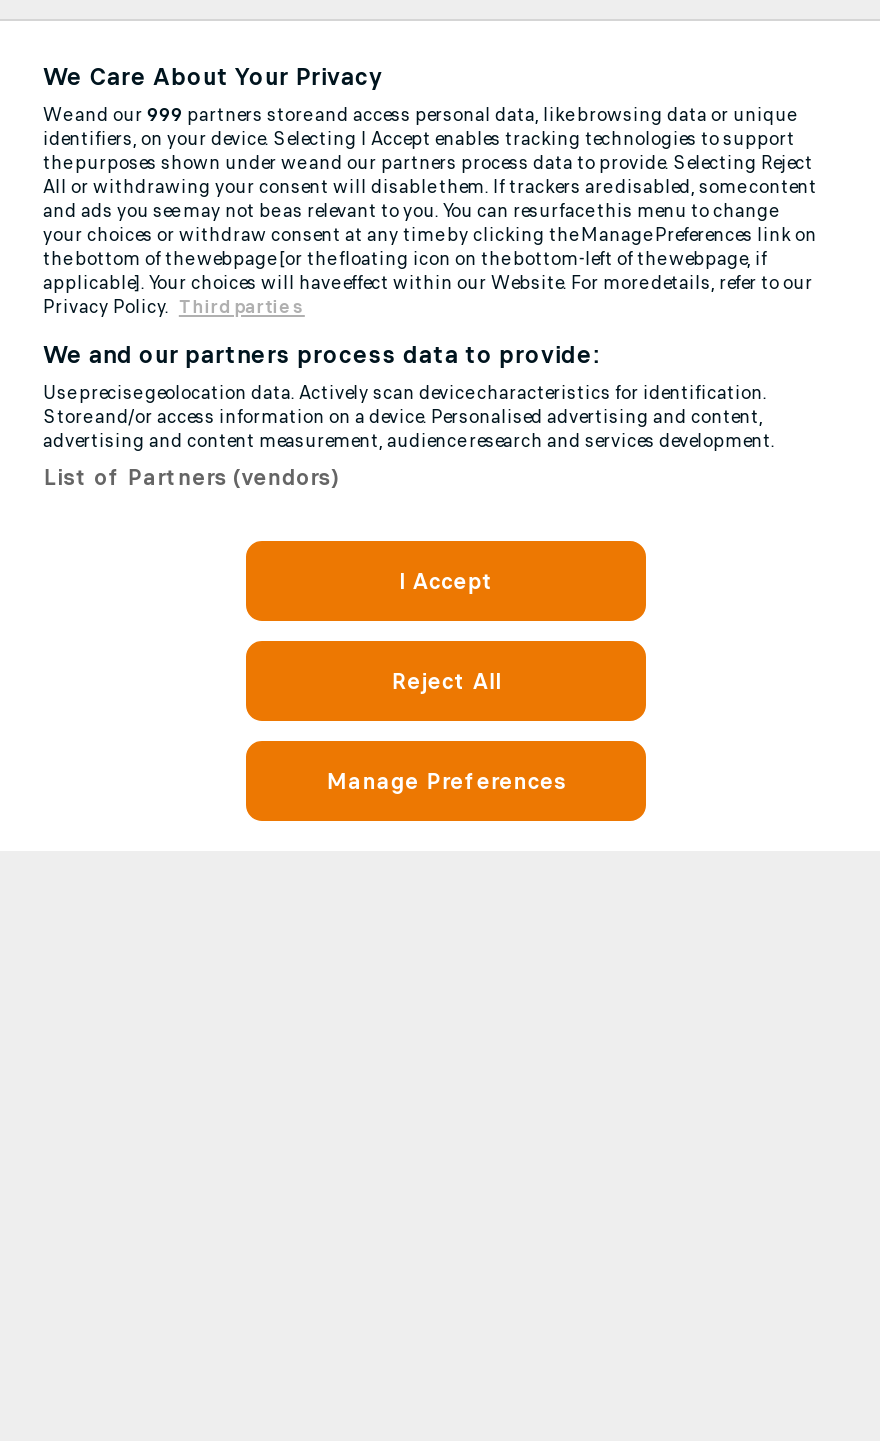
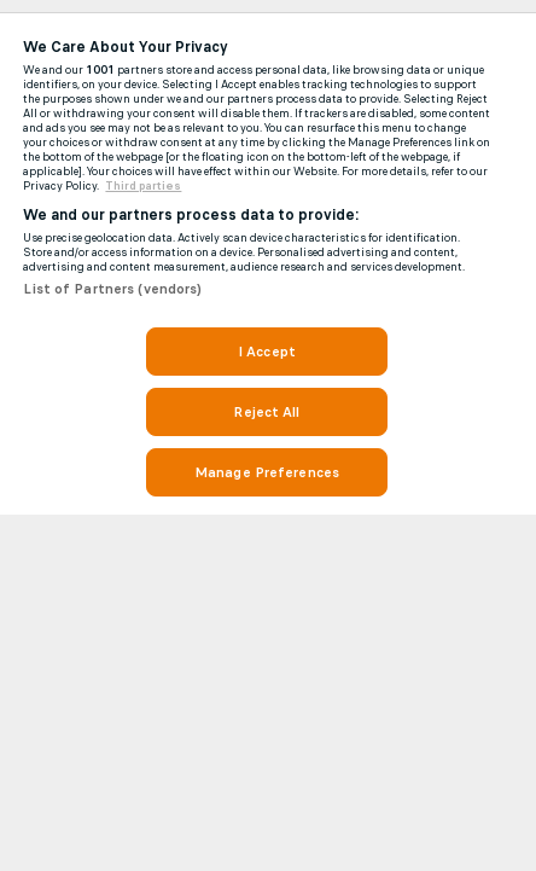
[43,103,795,127] We and our 999 partners store and access personal data, like browsing data or unique -> [23,63,485,77] We and our 1001 partners store and access personal data, like browsing data or unique

